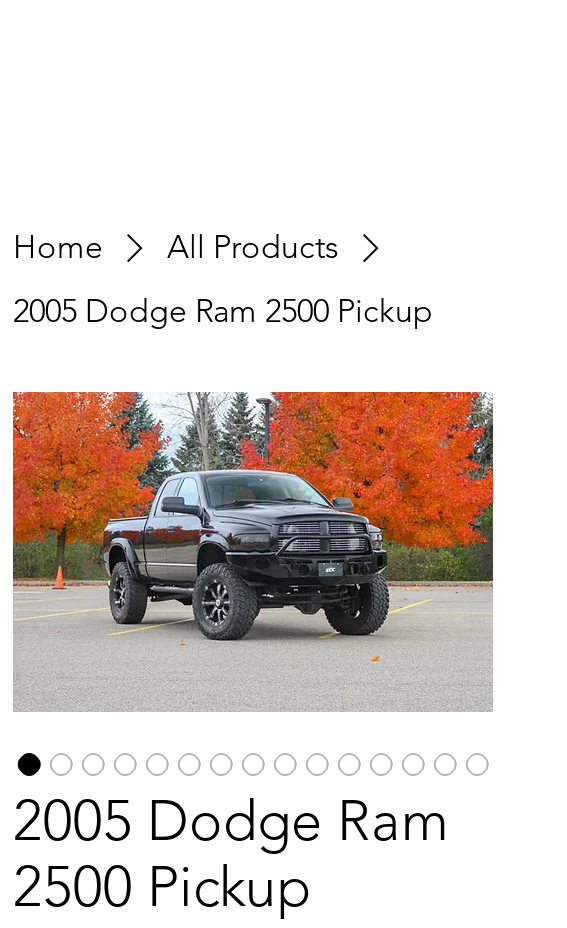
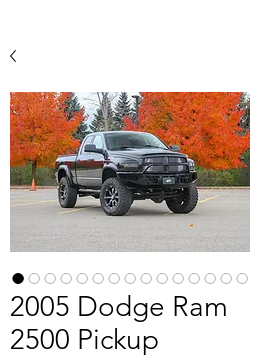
[13,228,433,330] Home | All Products | 2005 Dodge Ram 2500 Pickup -> none

